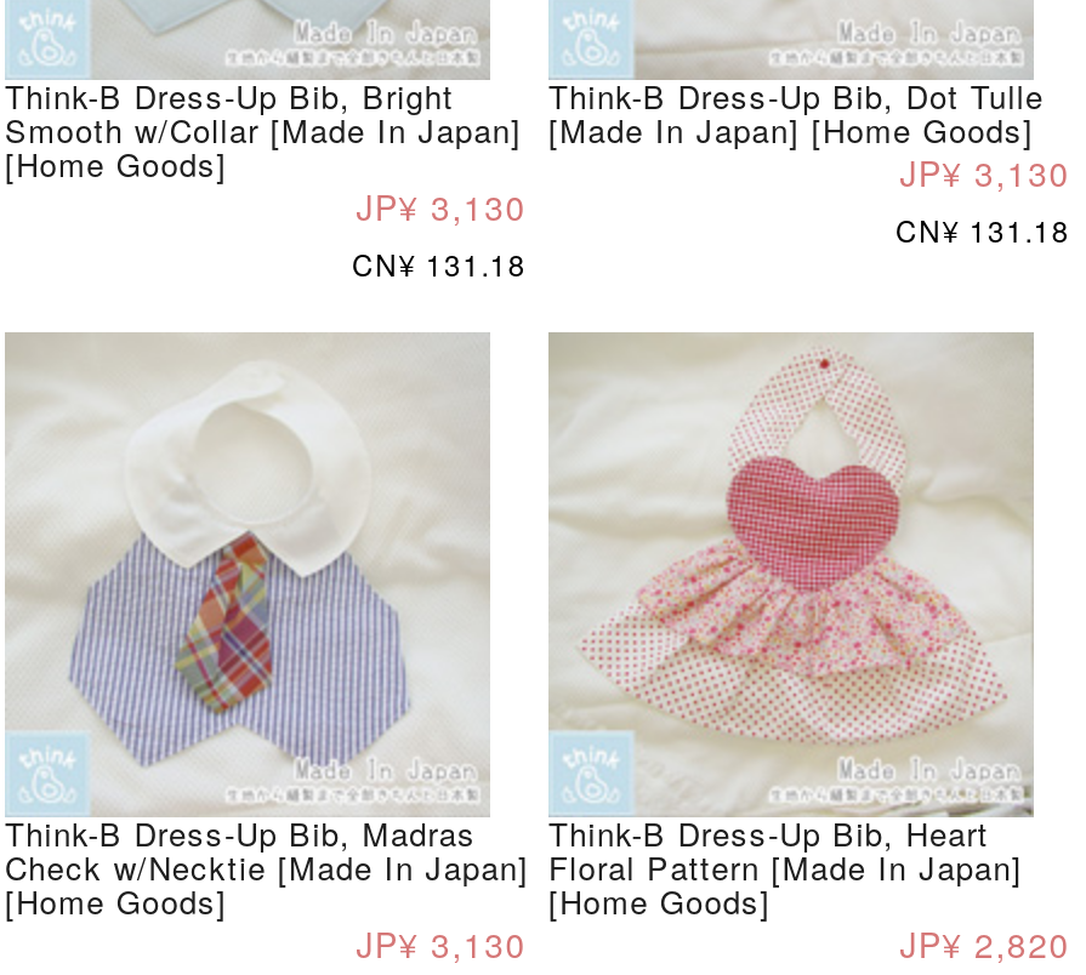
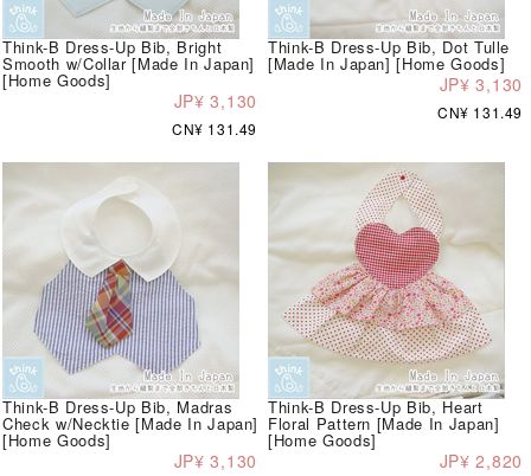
[895,209,1070,250] CN¥ 131.18 -> [437,102,523,122] CN¥ 131.49
[352,243,527,284] CN¥ 131.18 -> [172,119,257,139] CN¥ 131.49

